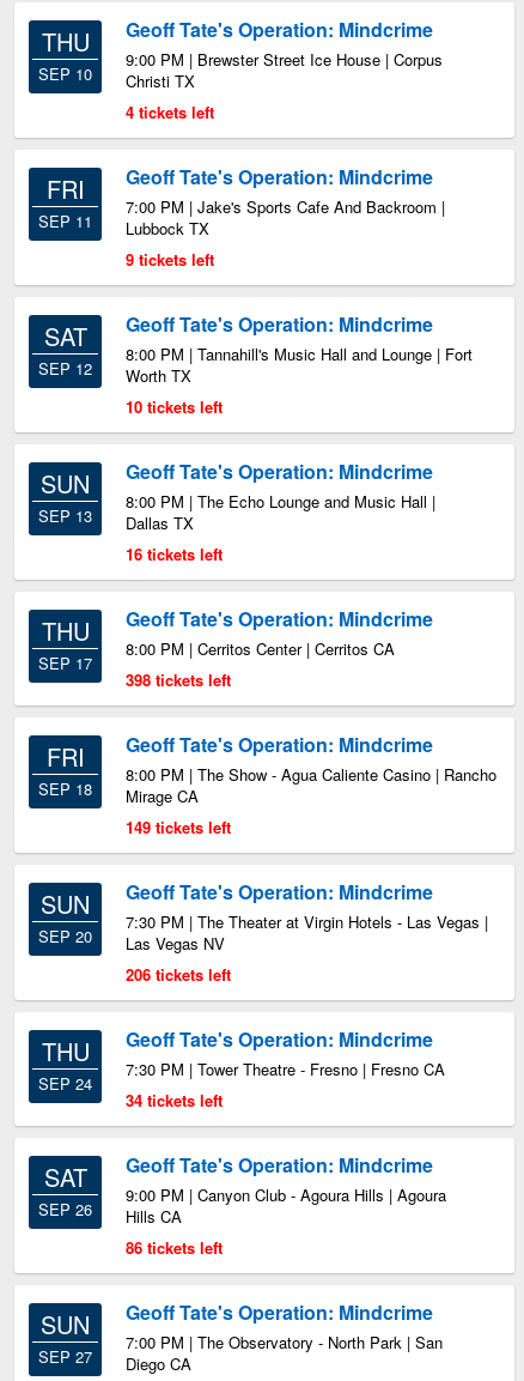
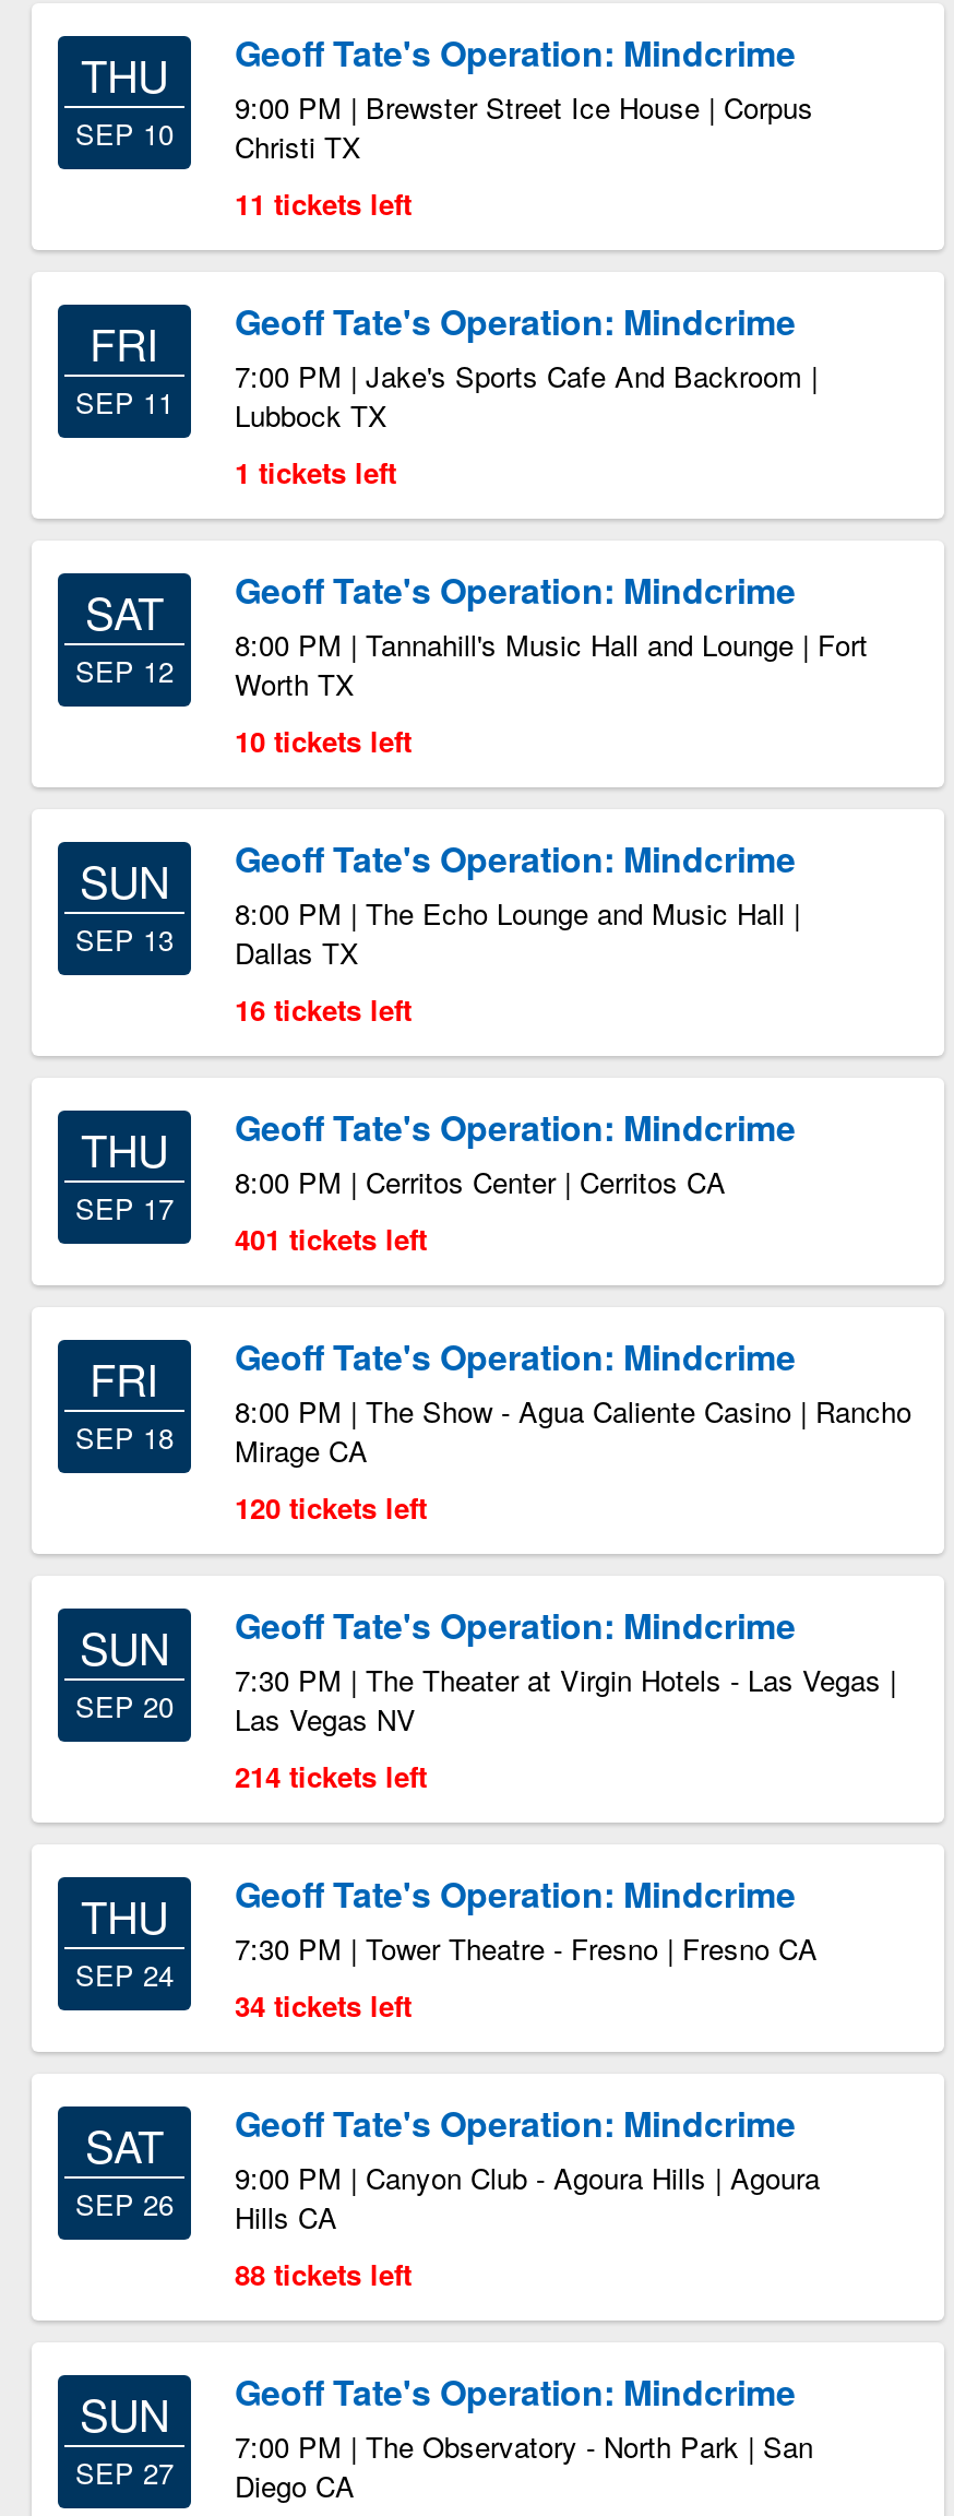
[126,101,214,123] 4 tickets left -> [235,182,412,224] 11 tickets left
[126,248,214,271] 9 tickets left -> [235,451,396,492] 1 tickets left
[126,668,231,691] 398 tickets left -> [235,1218,427,1259] 401 tickets left
[126,816,231,838] 149 tickets left -> [235,1486,427,1528] 120 tickets left
[126,963,231,986] 206 tickets left -> [235,1755,427,1796] 214 tickets left
[126,1236,223,1259] 86 tickets left -> [235,2253,412,2294] 88 tickets left

